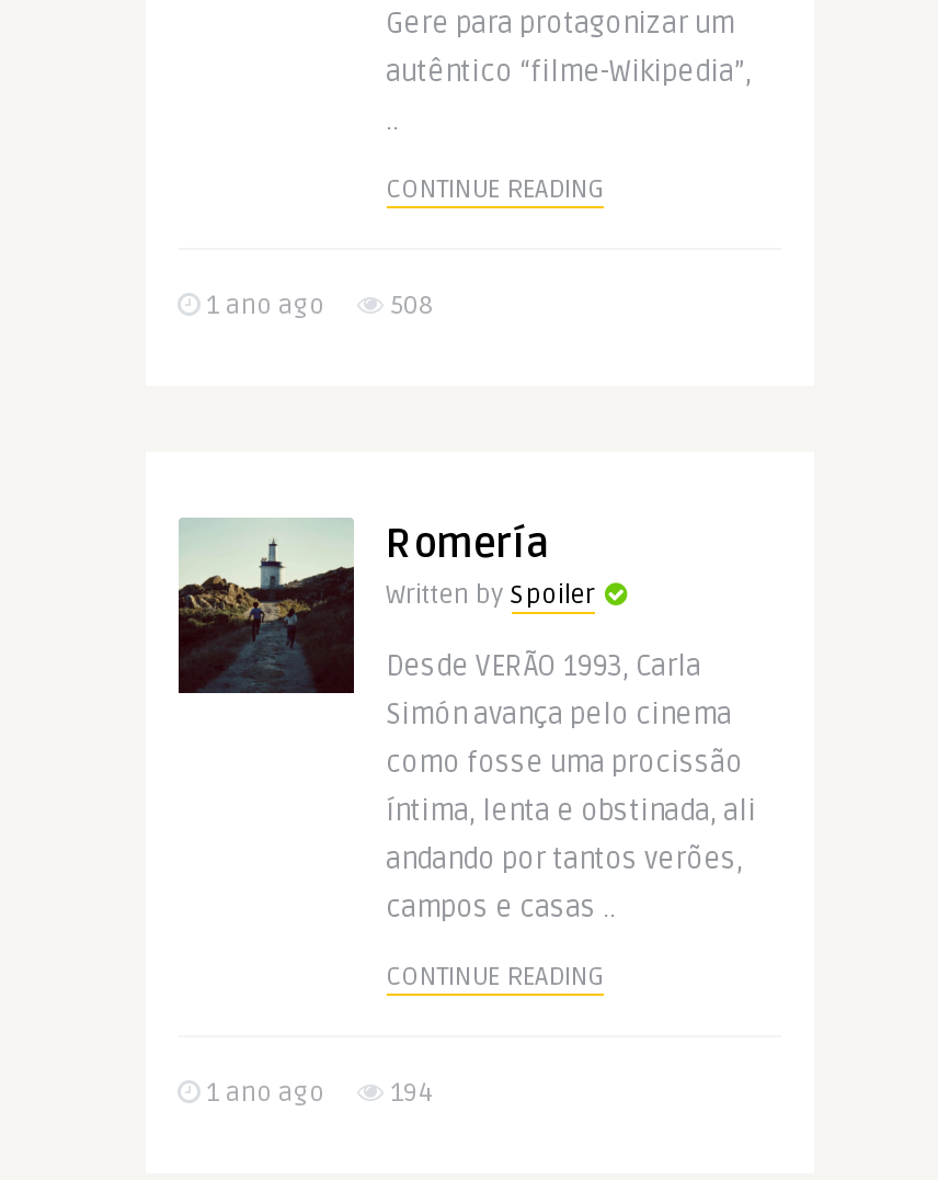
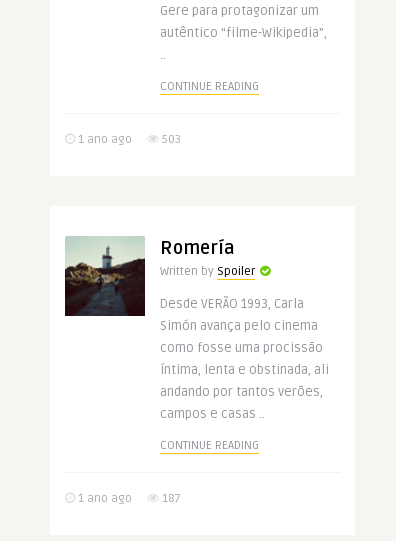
[199,290,434,322] 1 ano ago 508 -> [74,132,180,147] 1 ano ago 503
[199,1077,432,1110] 1 ano ago 194 -> [74,491,180,506] 1 ano ago 187

